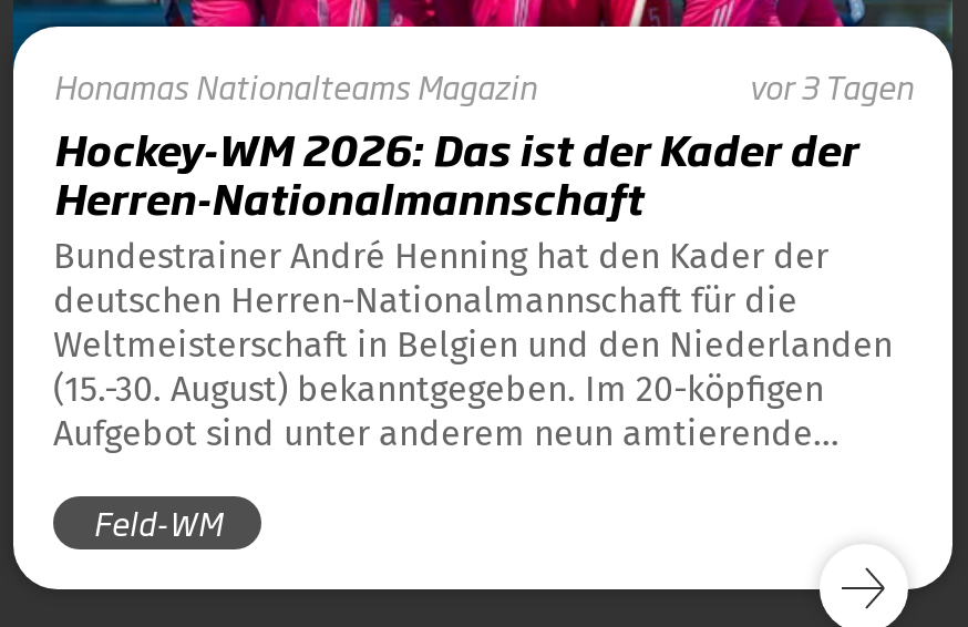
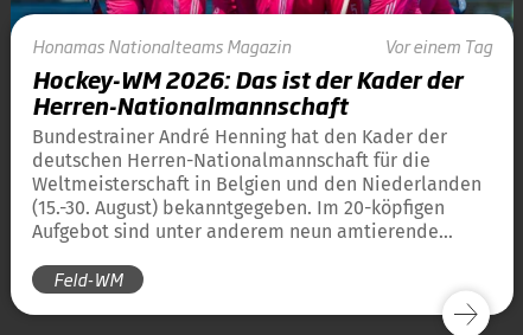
[749,62,913,109] vor 3 Tagen -> [384,33,492,58] Vor einem Tag

